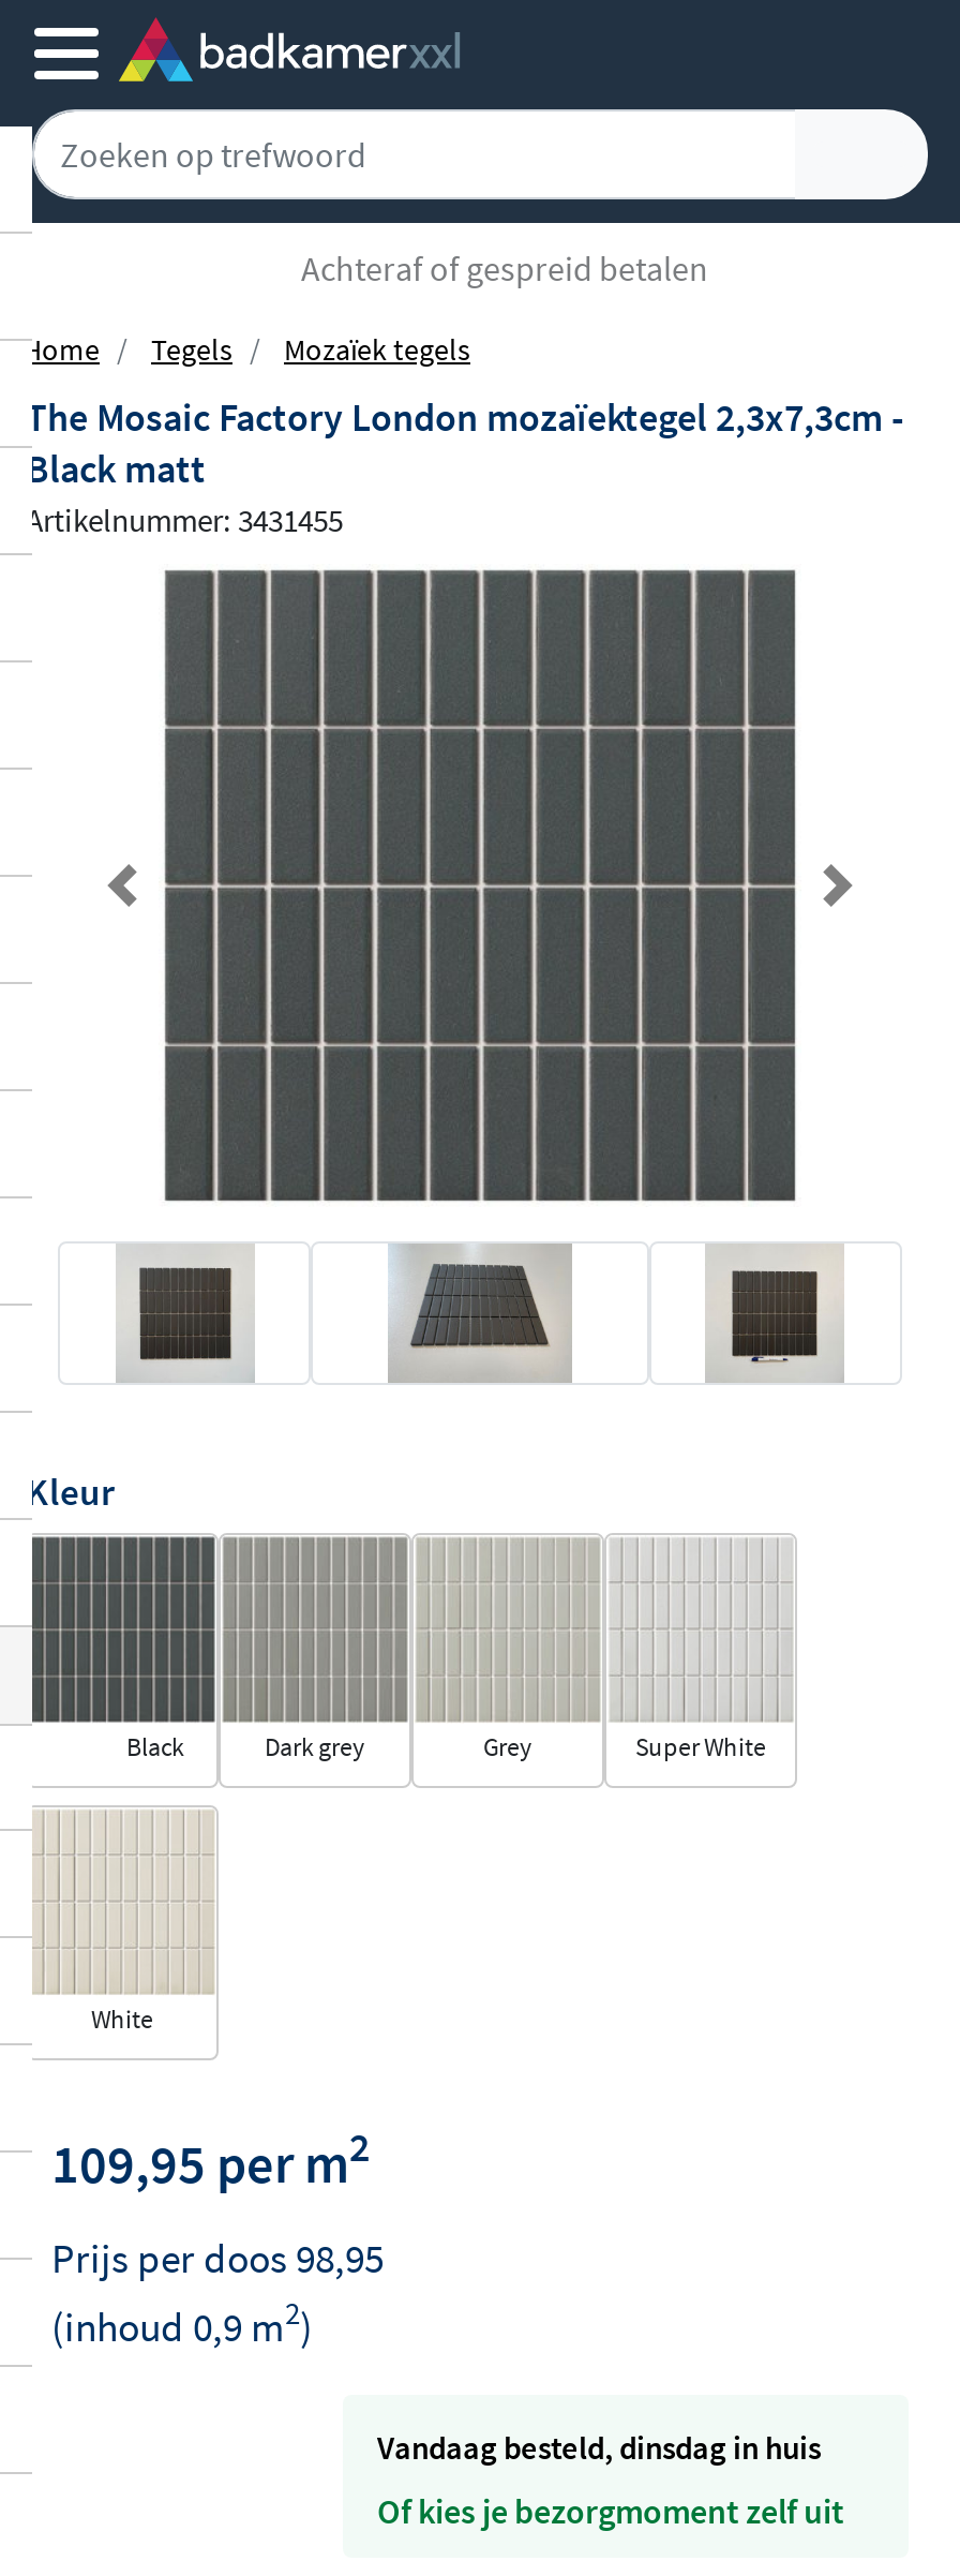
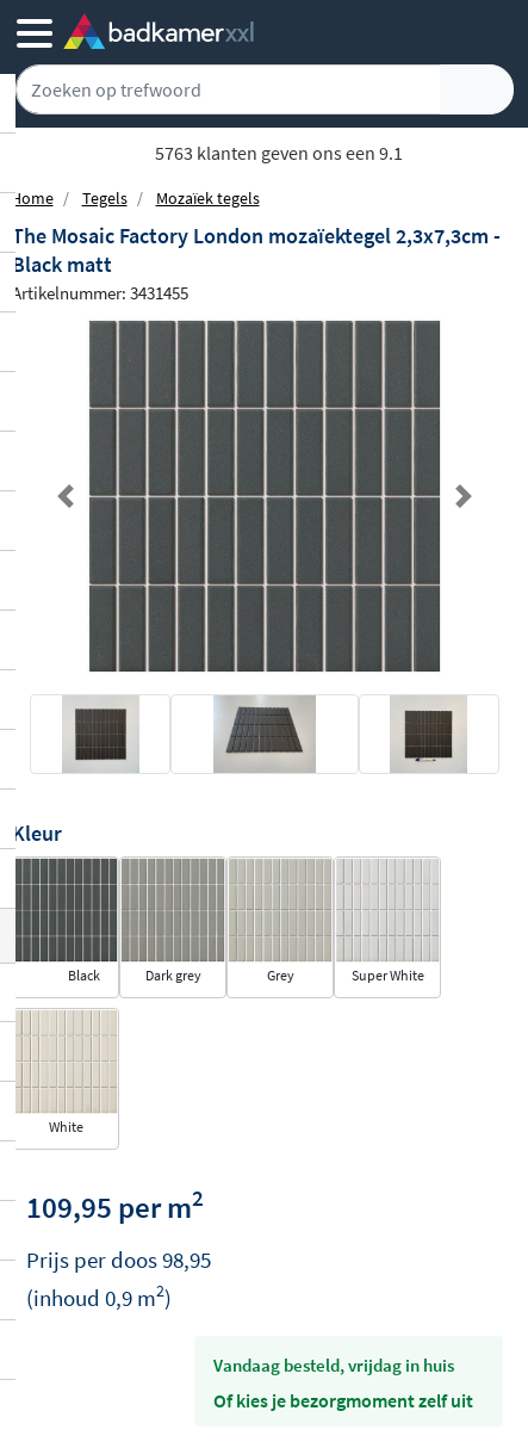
[295,247,708,289] Achteraf of gespreid betalen -> [151,141,402,165] 5763 klanten geven ons een 9.1
[394,2426,821,2467] vandaag besteld, dinsdag in huis -> [223,1353,454,1376] vandaag besteld, vrijdag in huis

